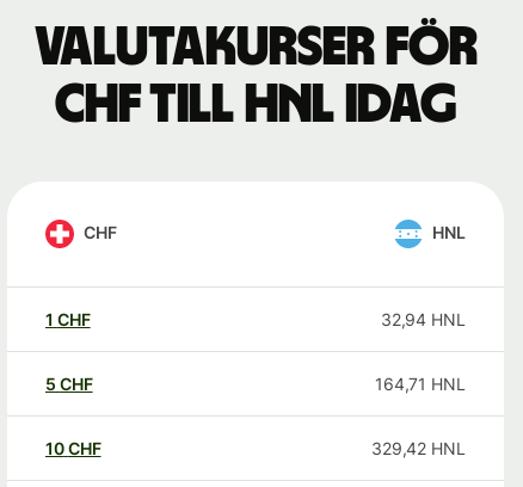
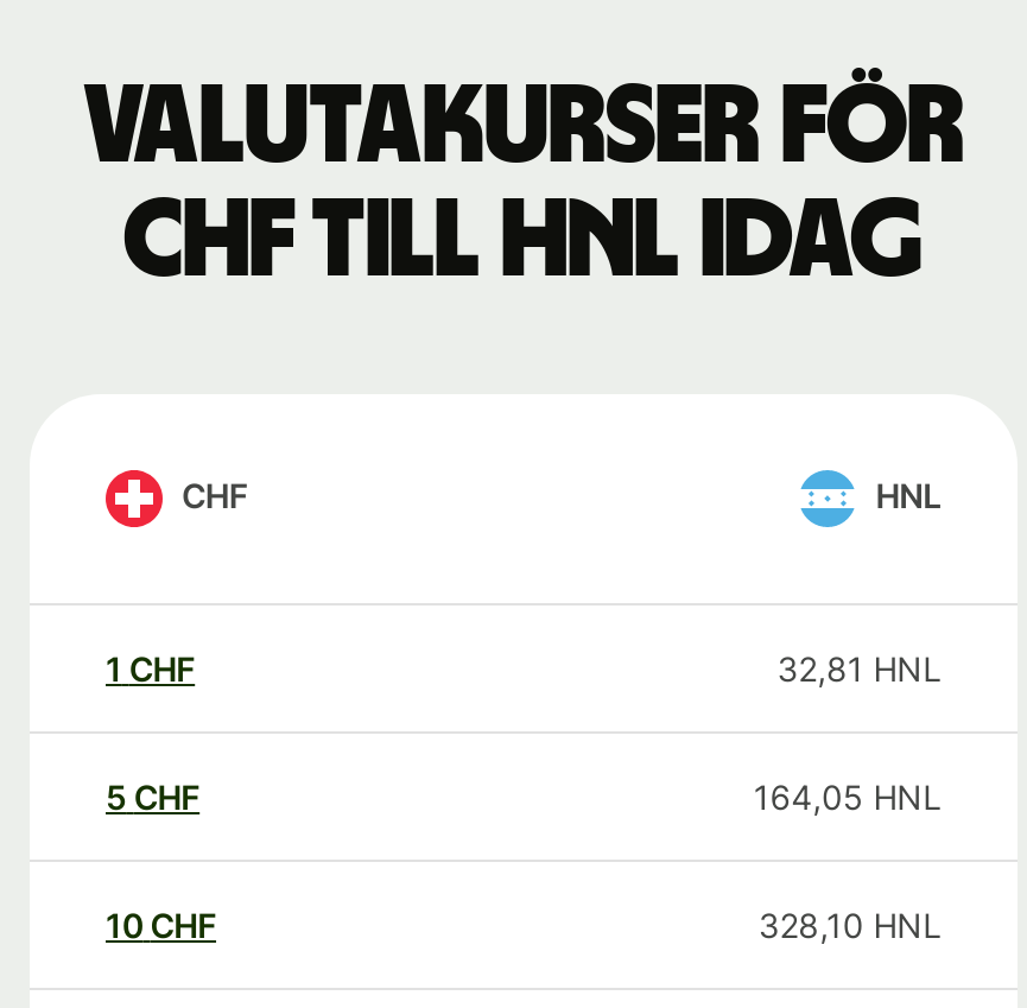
[381,309,466,330] 32,94 HNL -> [777,648,942,689] 32,81 HNL
[375,374,466,394] 164,71 HNL -> [753,777,942,817] 164,05 HNL
[371,438,466,458] 329,42 HNL -> [758,905,942,945] 328,10 HNL

